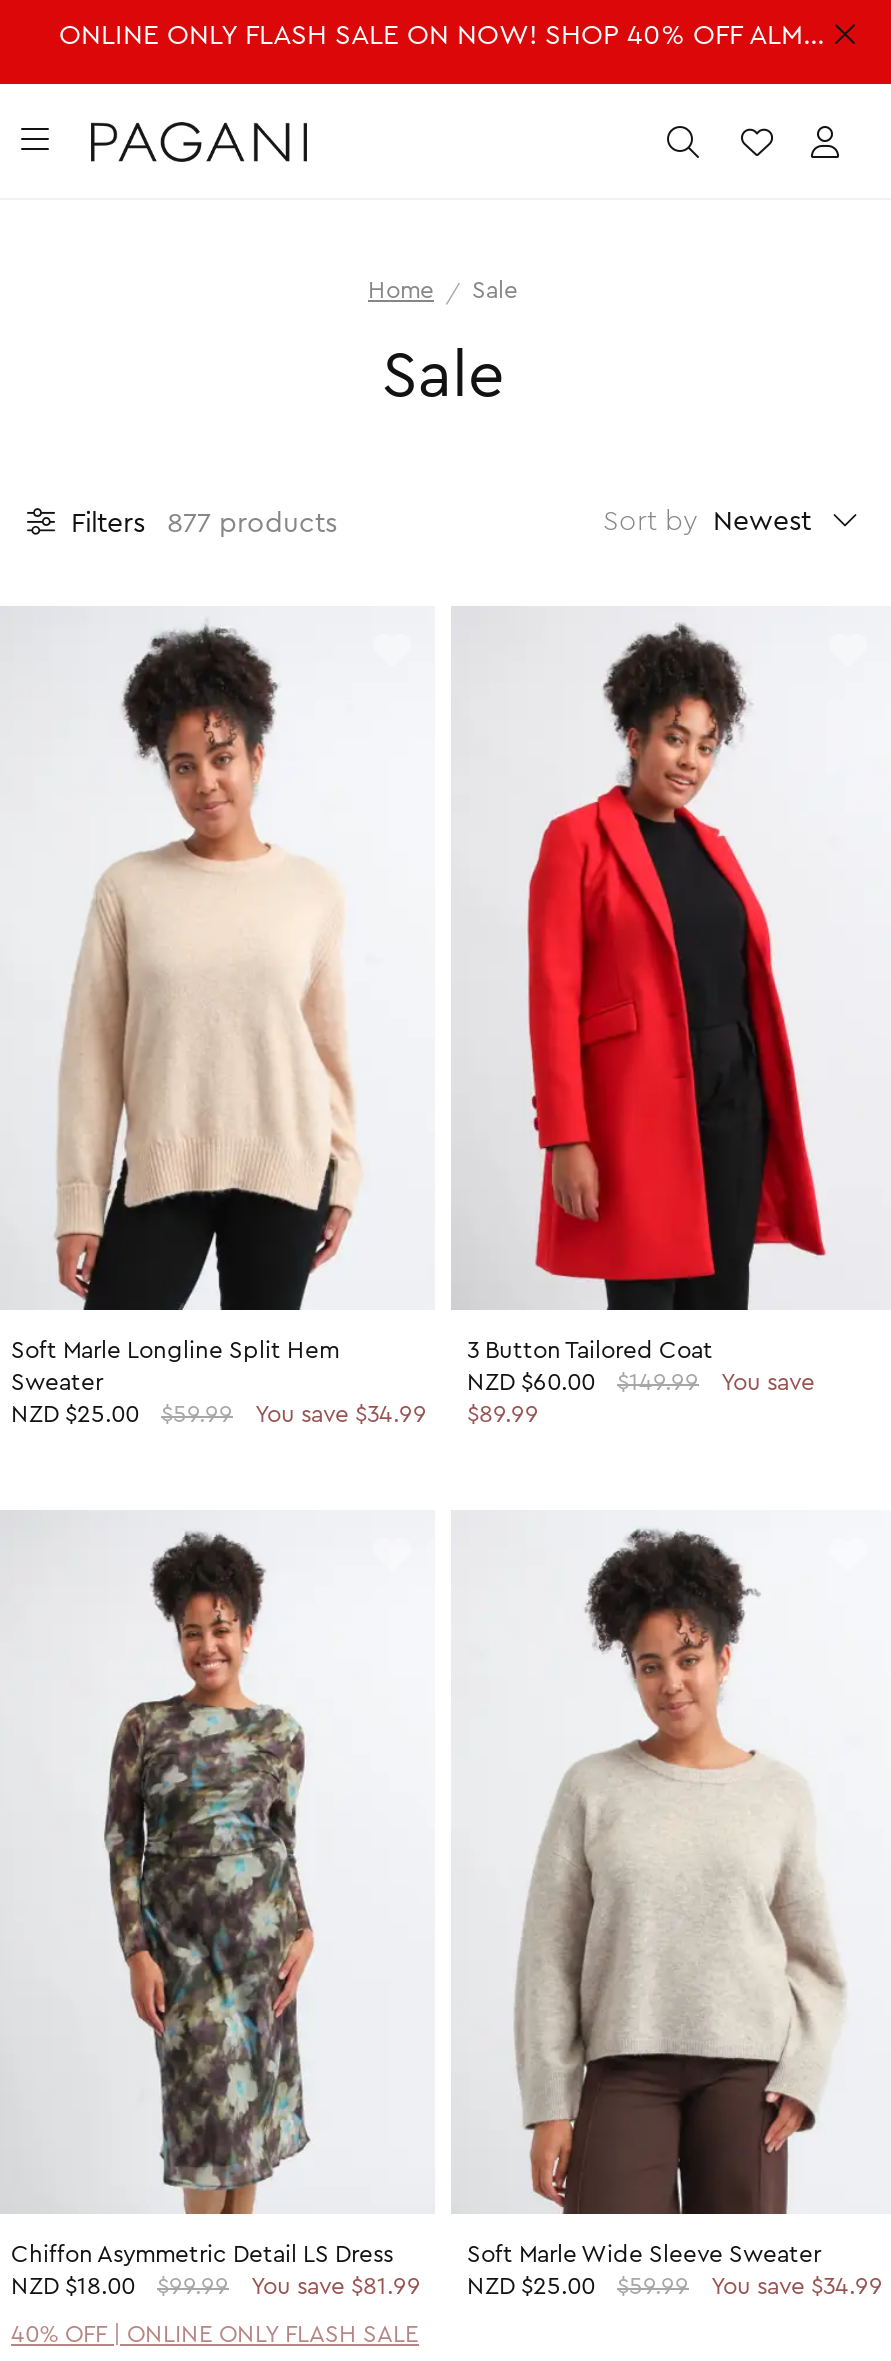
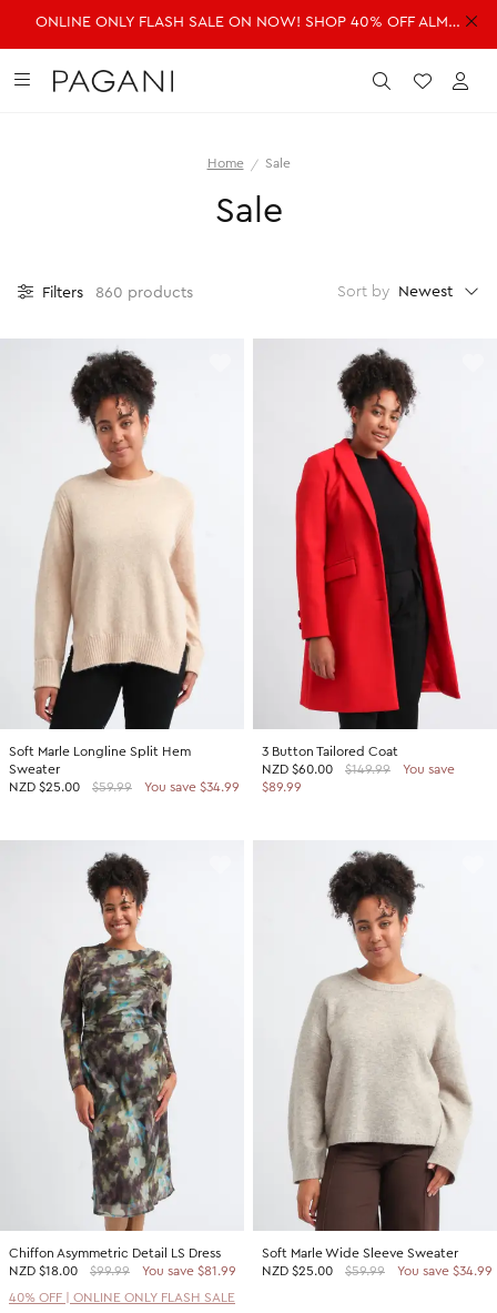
[71,510,337,539] Filters 877 products -> [42,285,193,301] Filters 860 products

